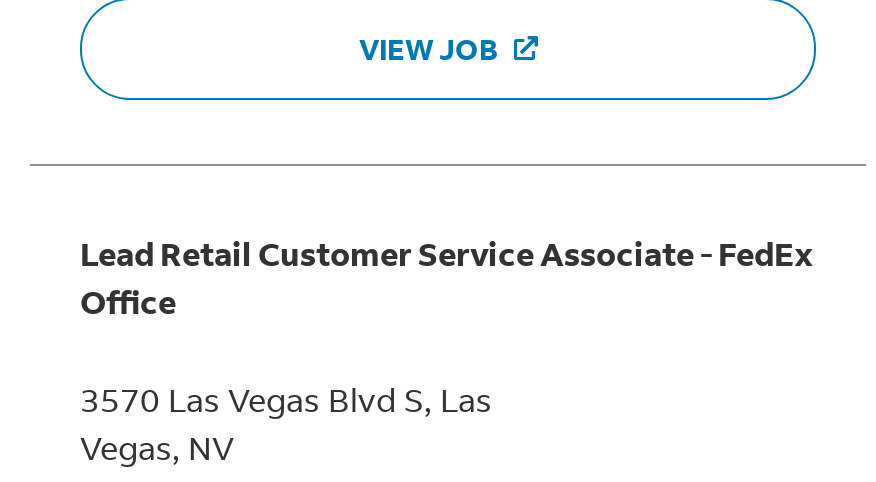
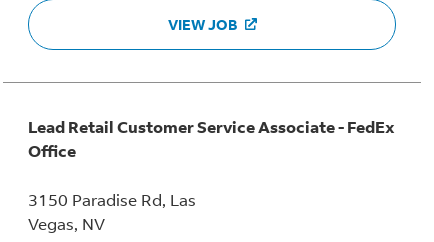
[80,377,492,419] 3570 Las Vegas Blvd S, Las -> [28,189,196,210] 3150 Paradise Rd, Las

